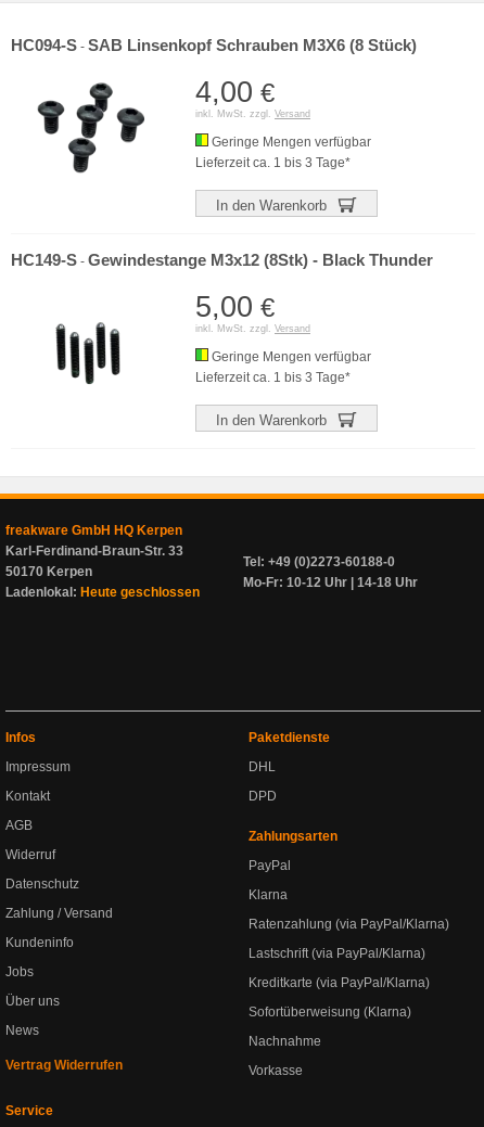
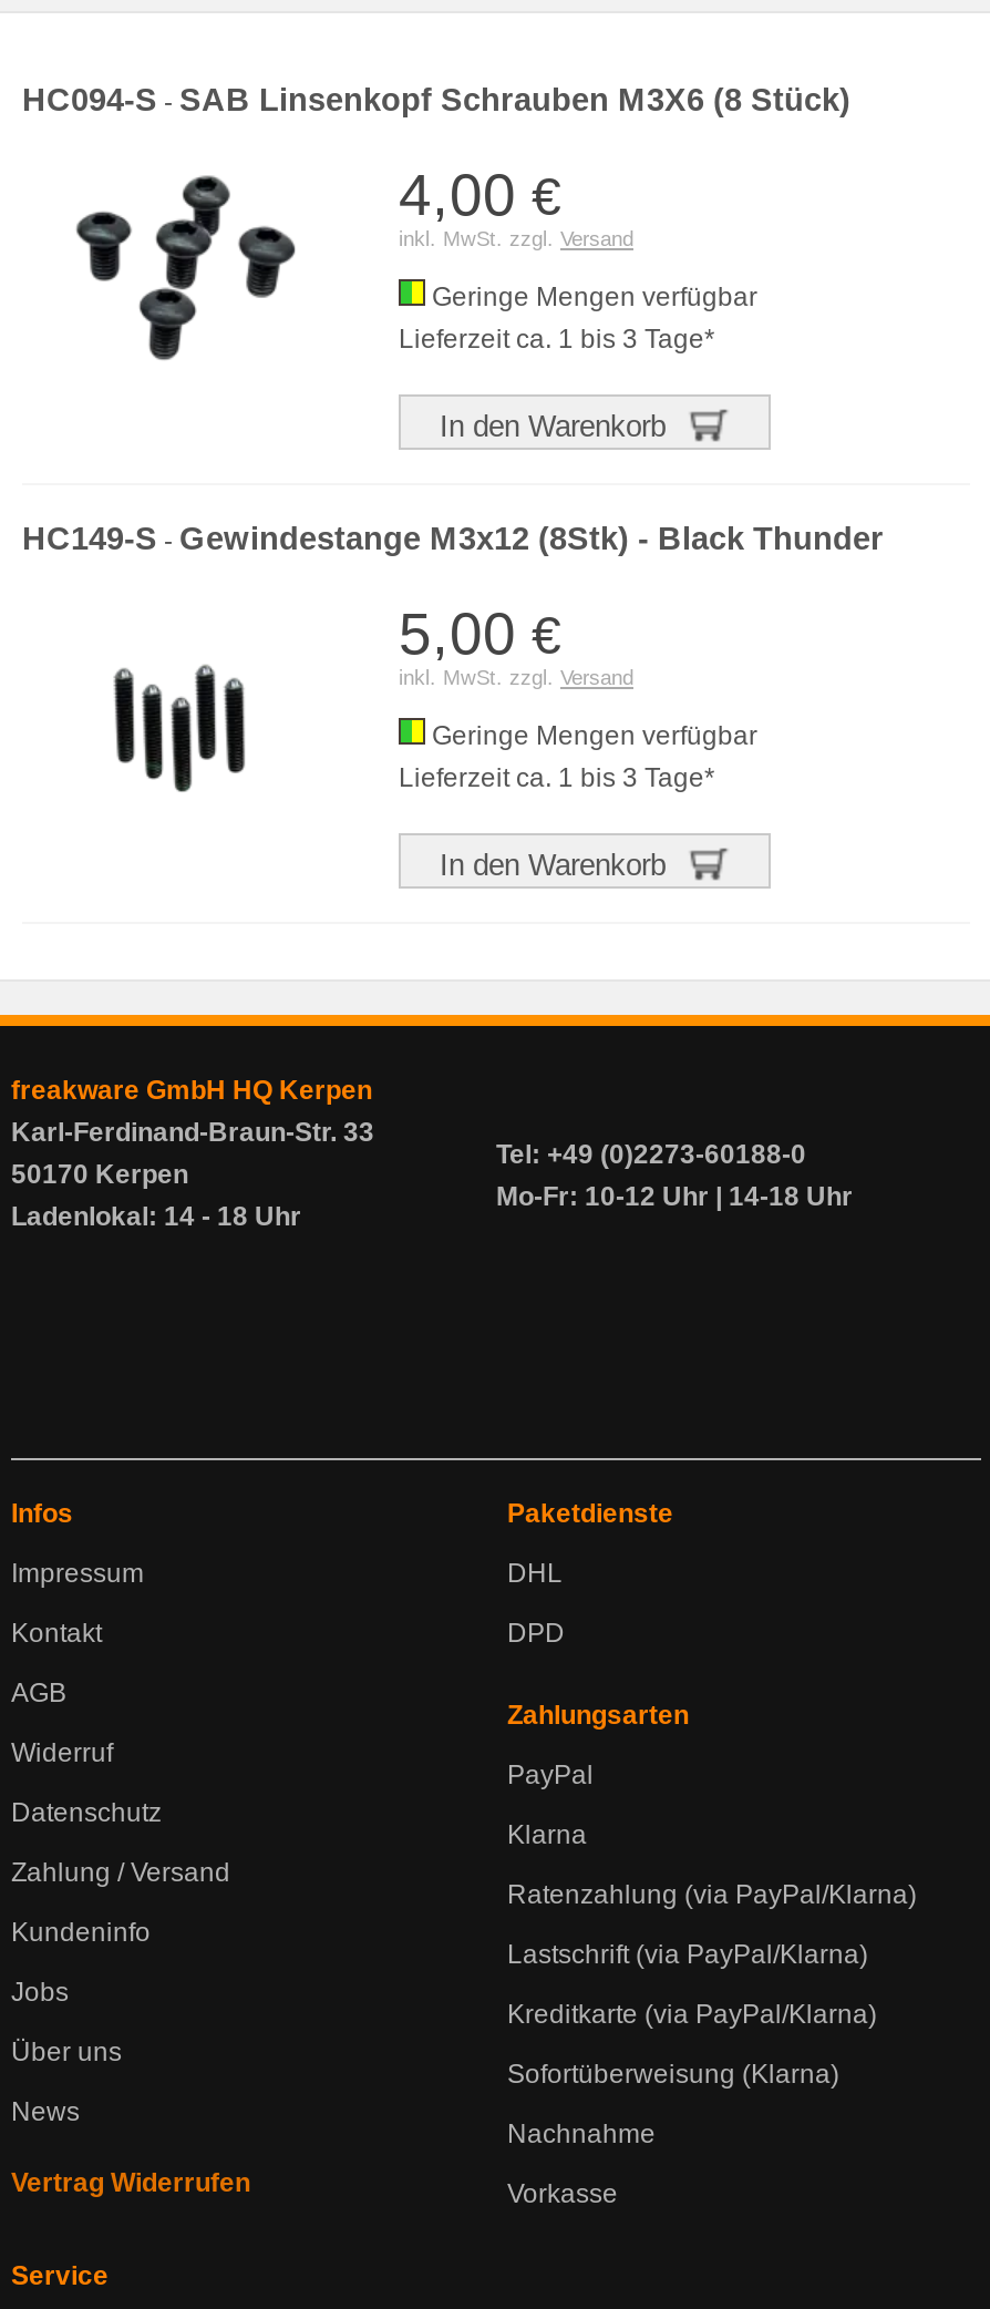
[5,585,200,600] Ladenlokal: Heute geschlossen -> [11,1201,301,1232] Ladenlokal: 14 - 18 Uhr

